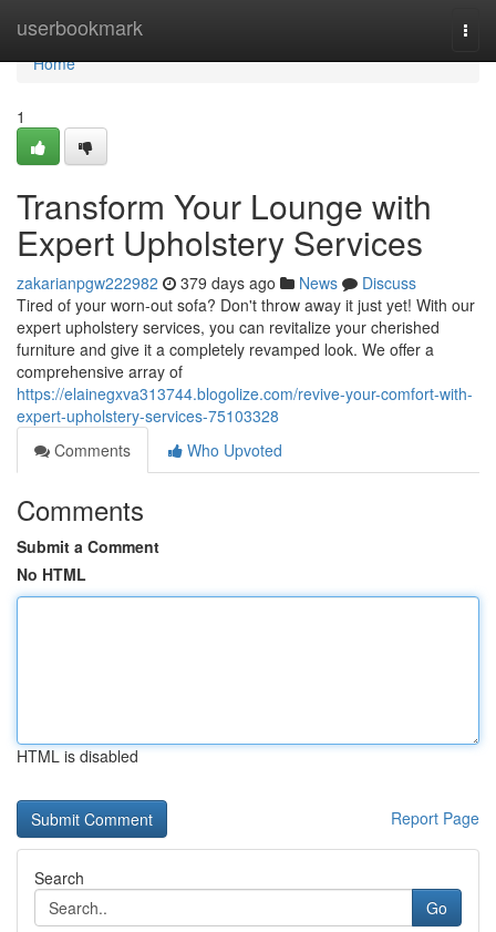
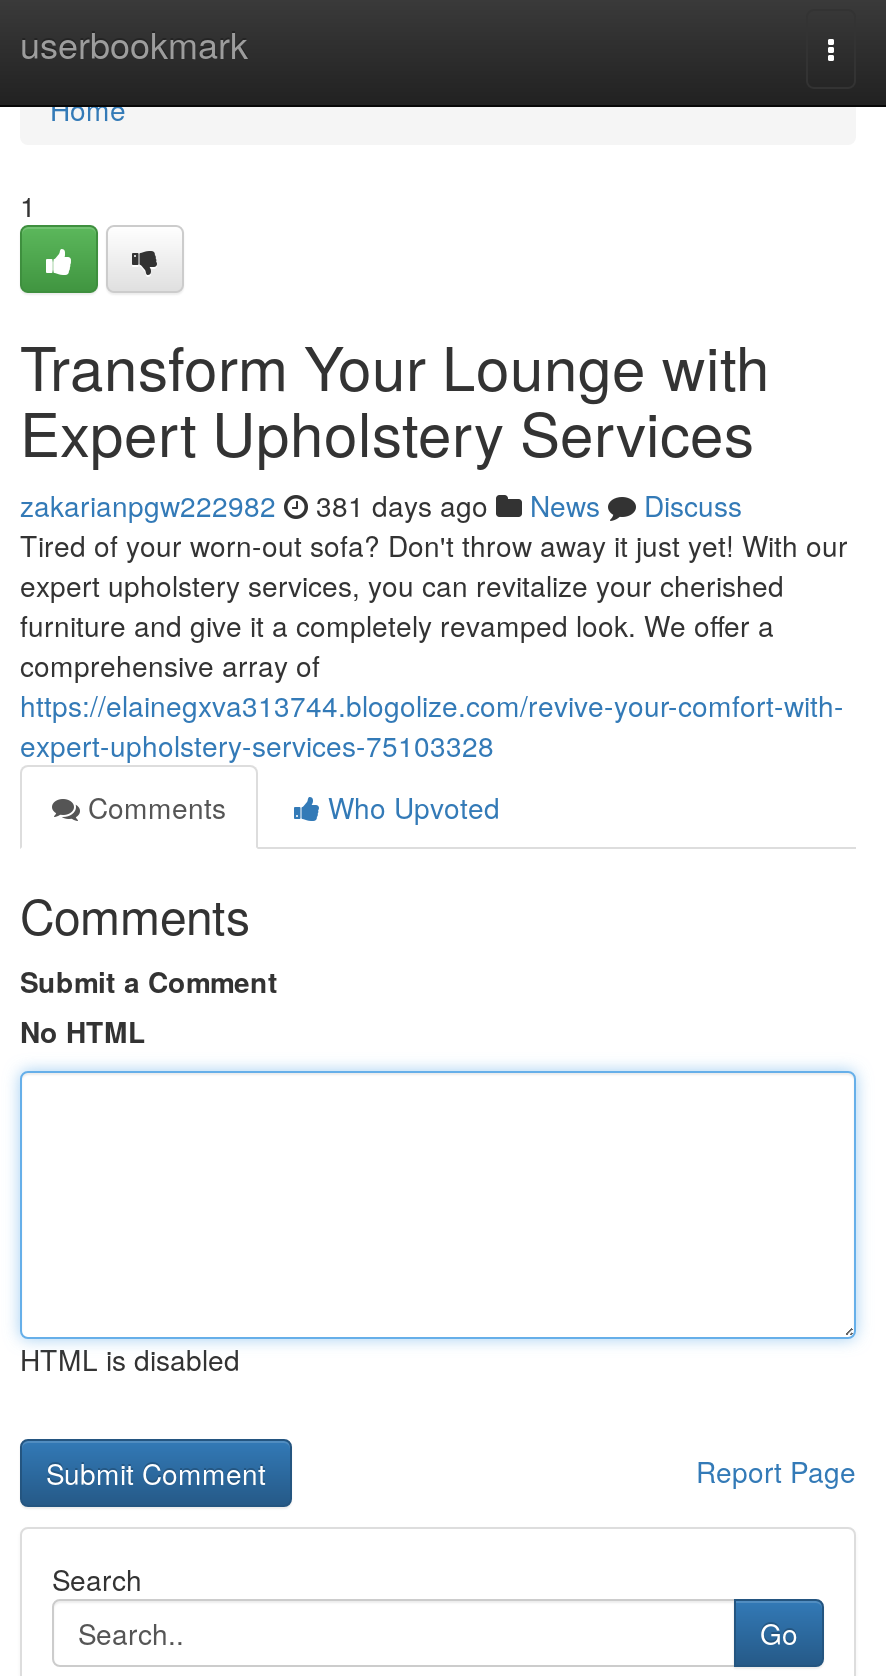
[17,272,416,294] zakarianpgw222982 379 days ago News Discuss -> [20,485,742,525] zakarianpgw222982 381 days ago News Discuss

